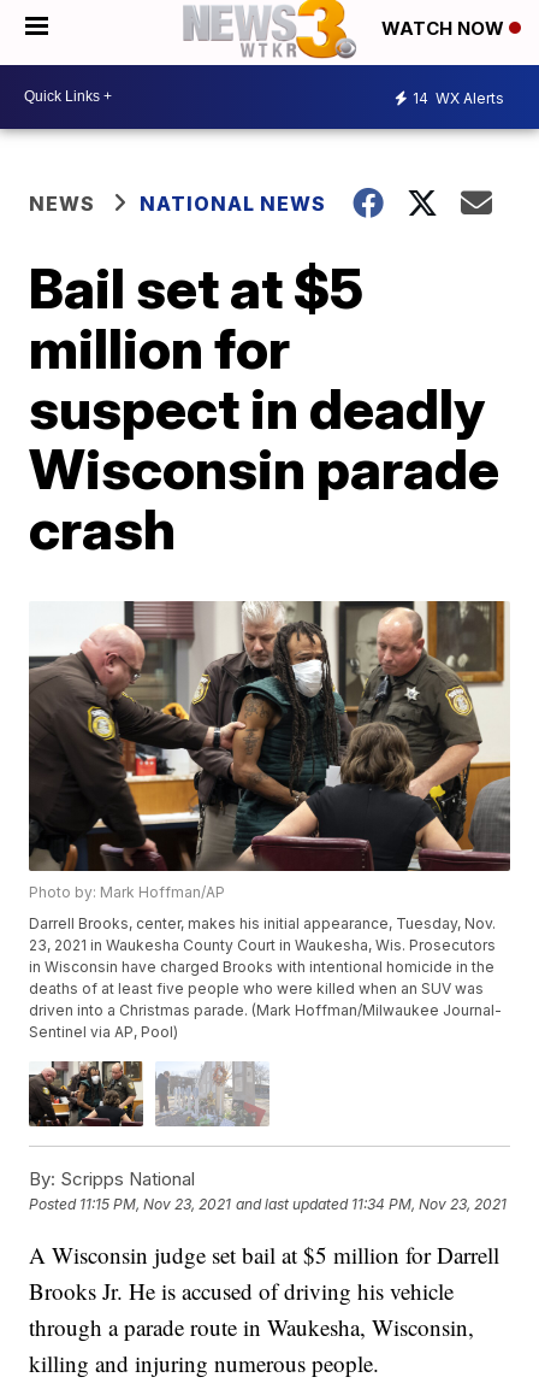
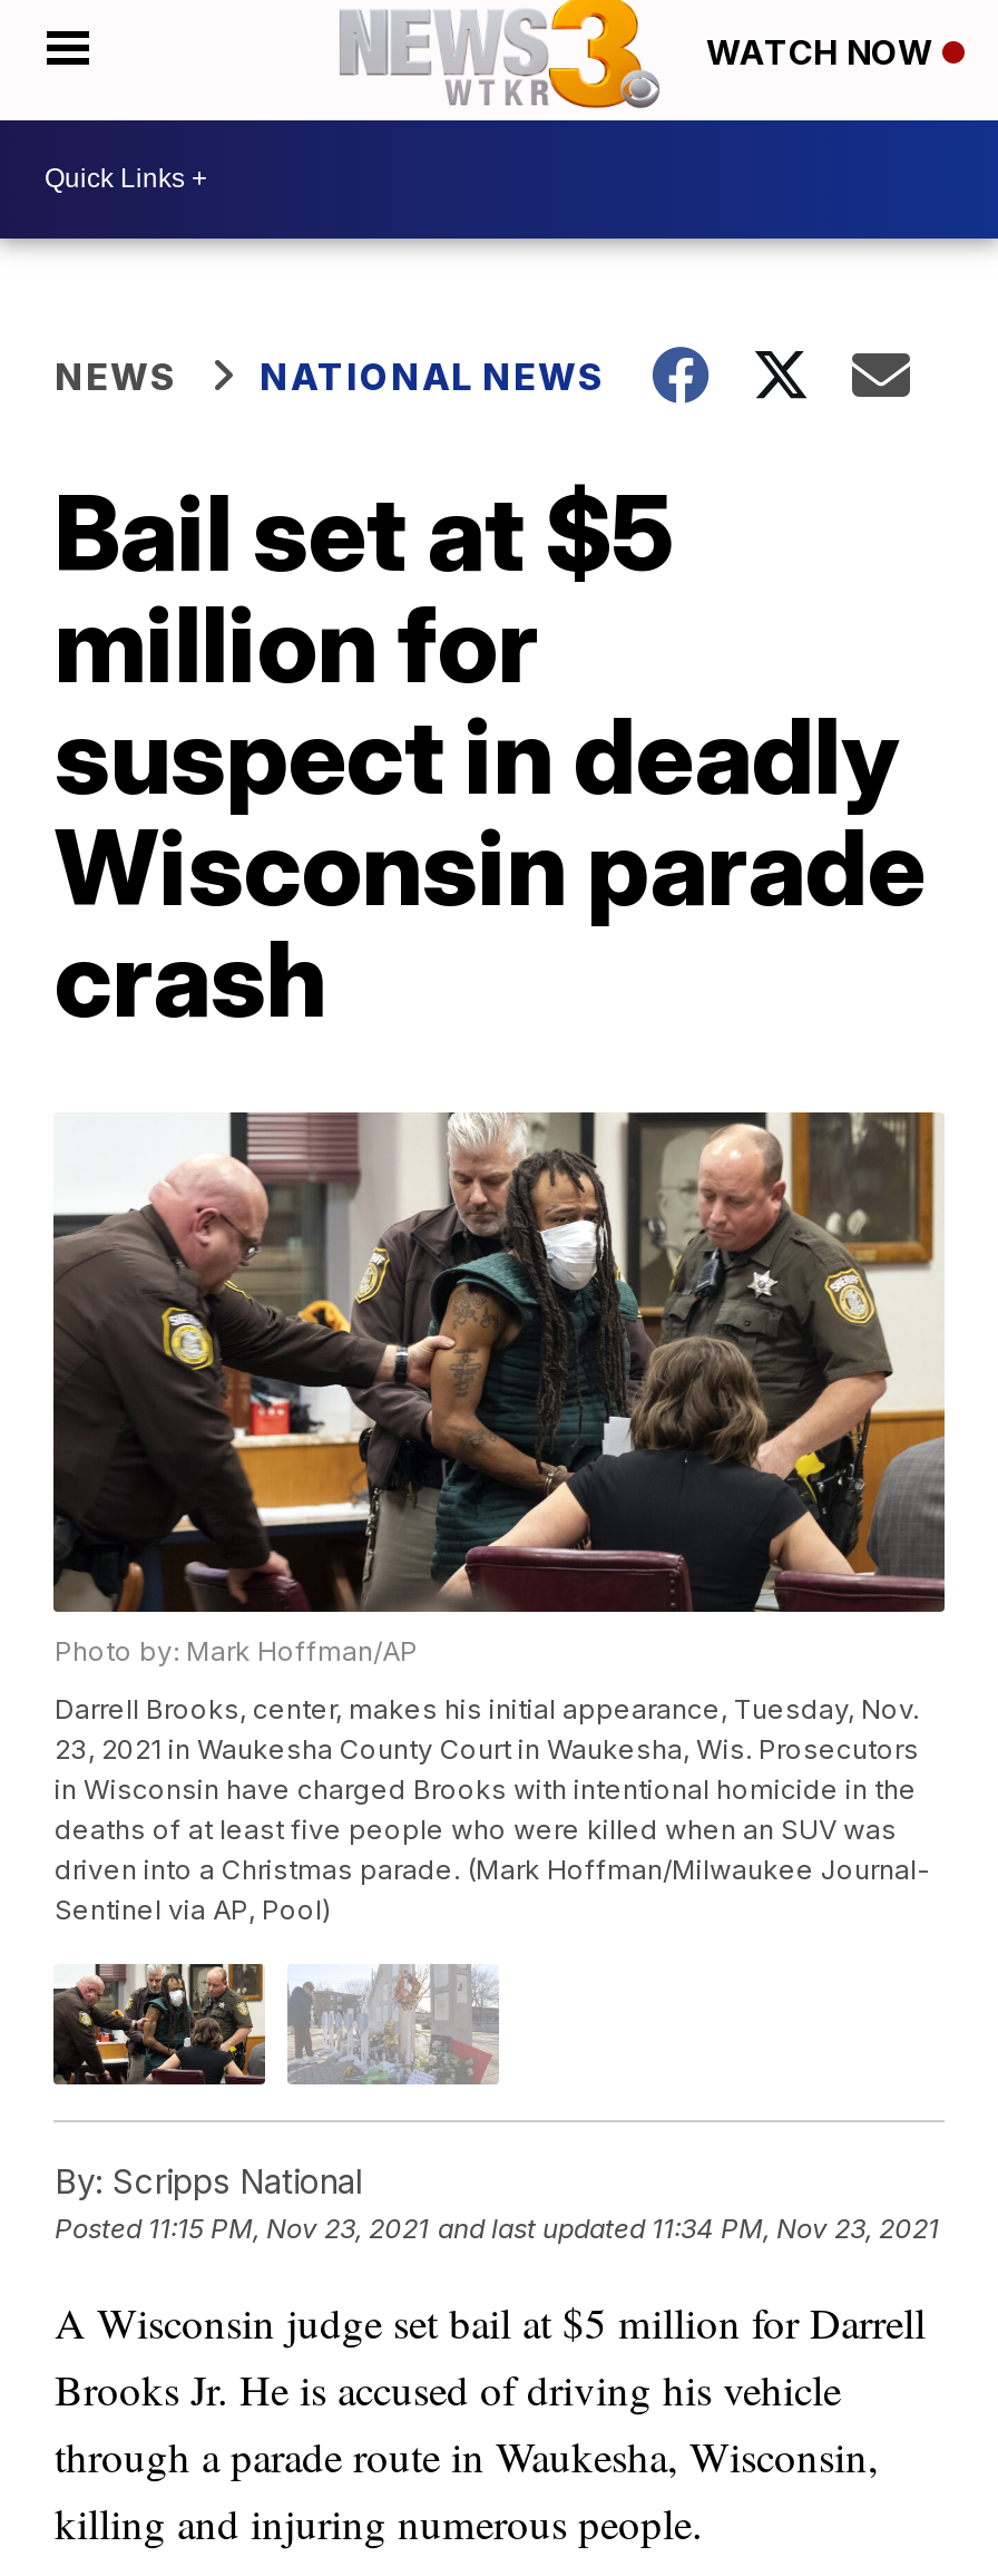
[413,89,504,107] 14 WX Alerts -> none

